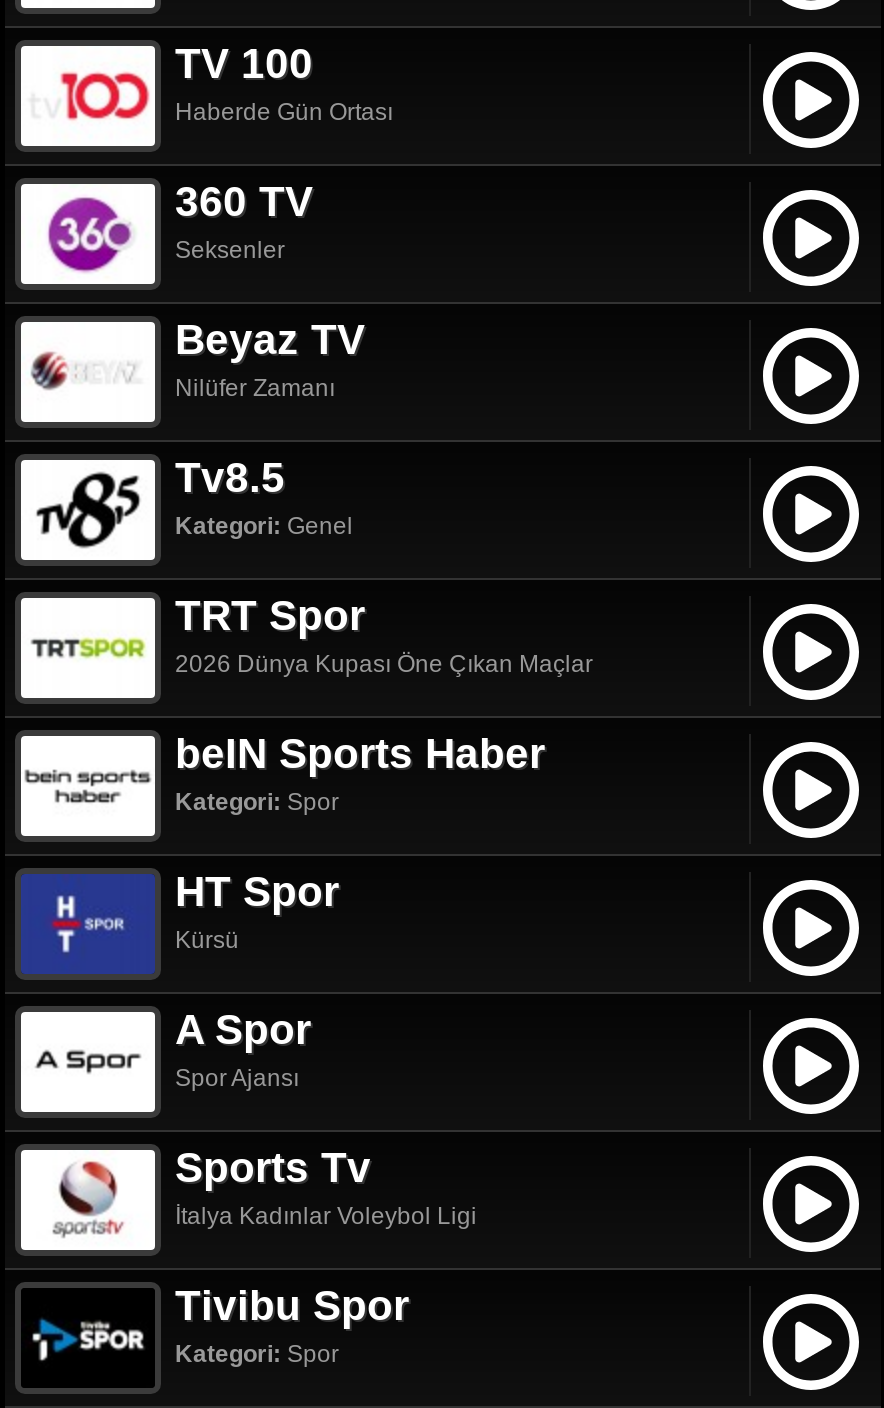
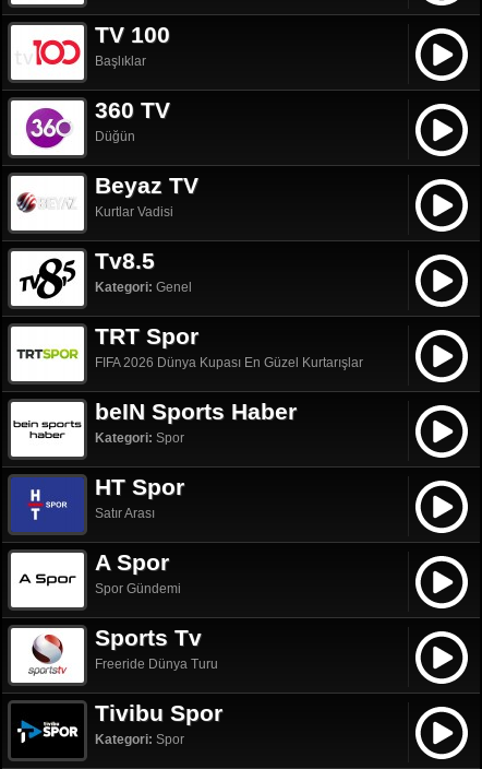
[175,98,393,126] Haberde Gün Ortası -> [95,54,146,69] Başlıklar
[175,236,285,264] Seksenler -> [95,129,135,144] Düğün
[175,374,335,402] Nilüfer Zamanı -> [95,204,173,220] Kurtlar Vadisi
[175,650,593,678] 2026 Dünya Kupası Öne Çıkan Maçlar -> [95,355,363,370] FIFA 2026 Dünya Kupası En Güzel Kurtarışlar
[175,926,239,954] Kürsü -> [95,506,155,521] Satır Arası
[175,1064,299,1092] Spor Ajansı -> [95,581,181,596] Spor Gündemi
[175,1202,477,1230] İtalya Kadınlar Voleybol Ligi -> [95,656,218,672] Freeride Dünya Turu

